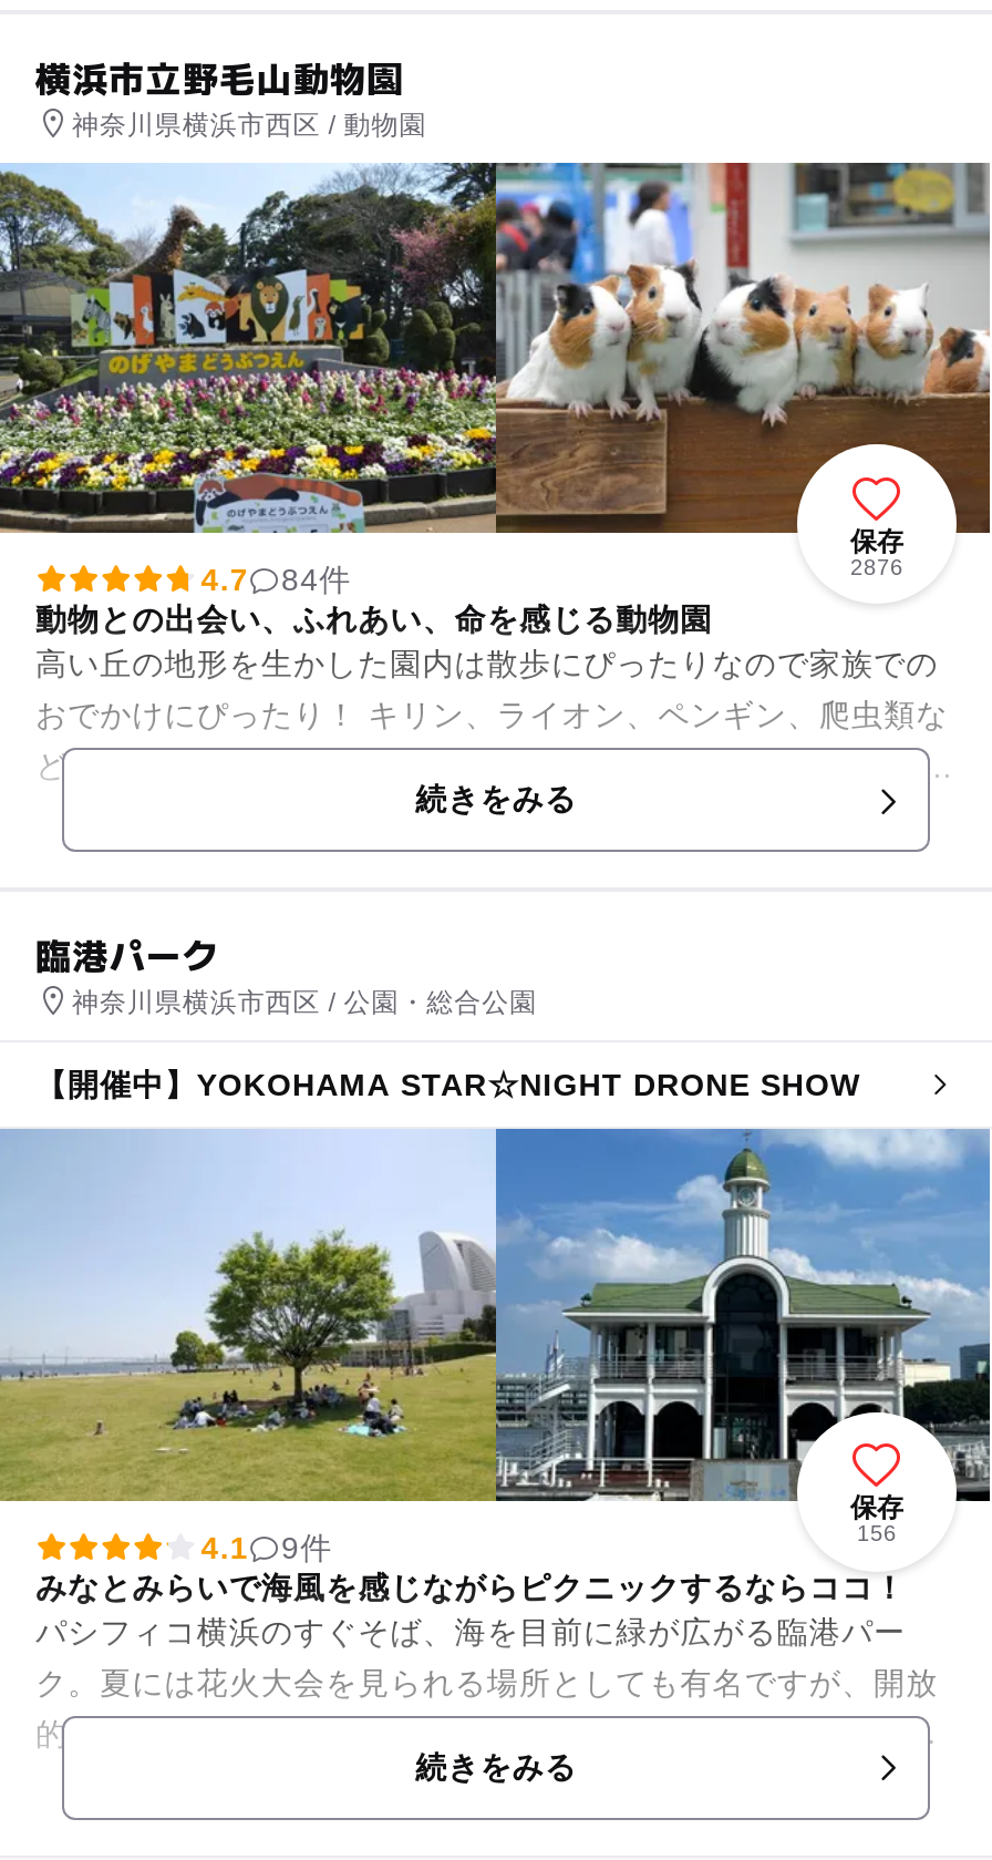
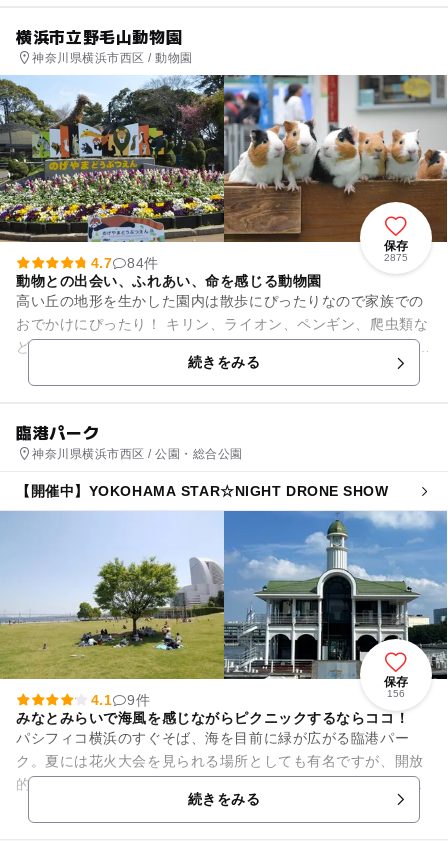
[850,555,903,579] 2876 -> [384,252,408,263] 2875

